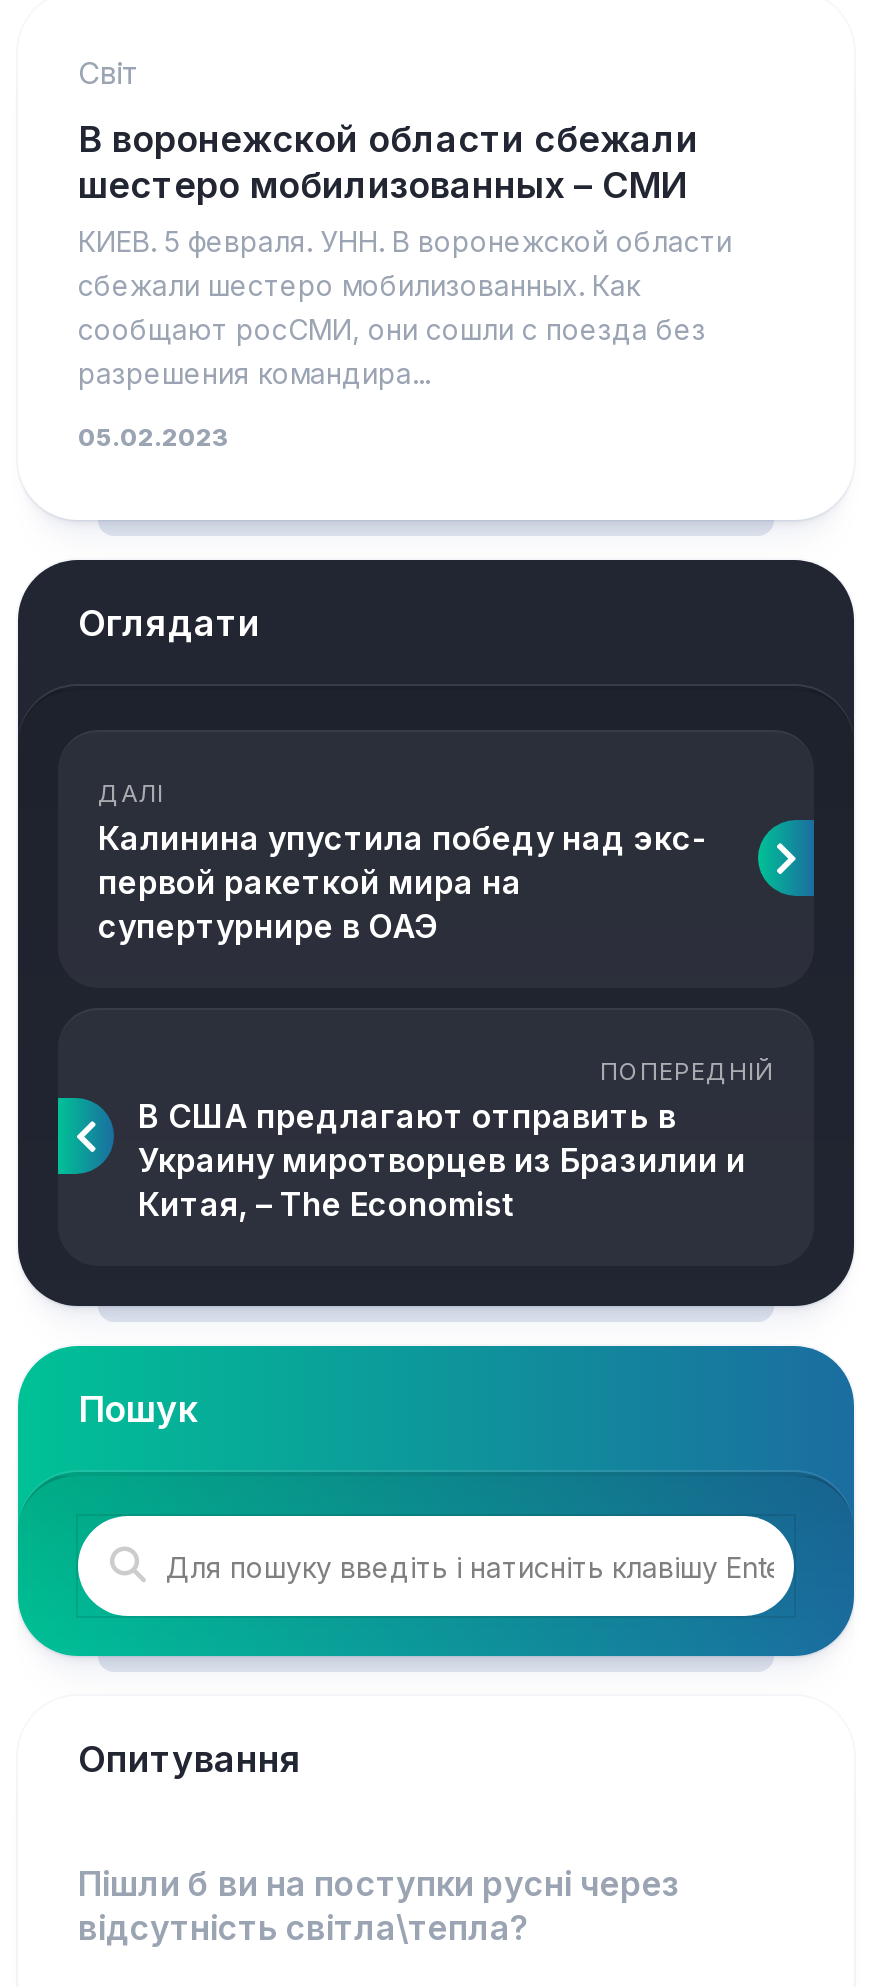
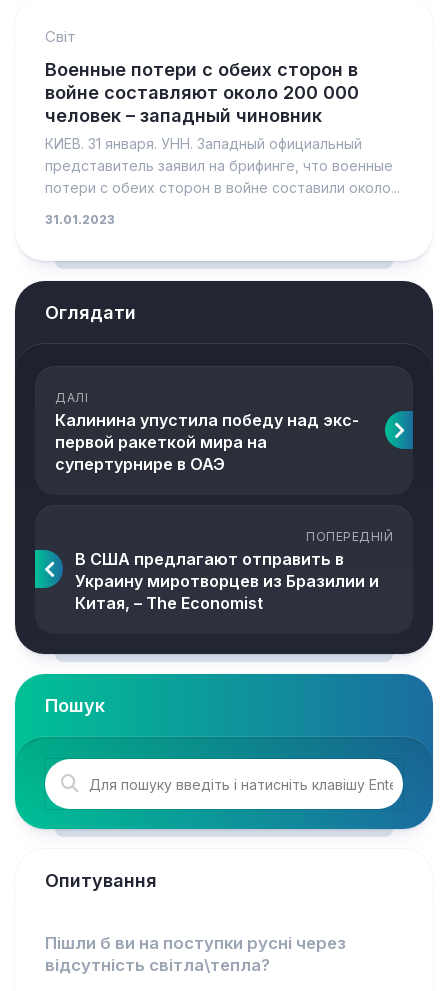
[78,118,732,390] В воронежской области сбежали | шестеро мобилизованных – СМИ | КИЕВ. 5 февраля. УНН. В воронежской области | сбежали шестеро мобилизованных. Как | сообщают росСМИ, они сошли с поезда без | разрешения командира... -> [45,59,400,196] Военные потери с обеих сторон в | войне составляют около 200 000 | человек – западный чиновник | КИЕВ. 31 января. УНН. Западный официальный | представитель заявил на брифинге, что военные | потери с обеих сторон в войне составили около...
[78,422,228,452] 05.02.2023 -> [45,212,115,227] 31.01.2023

